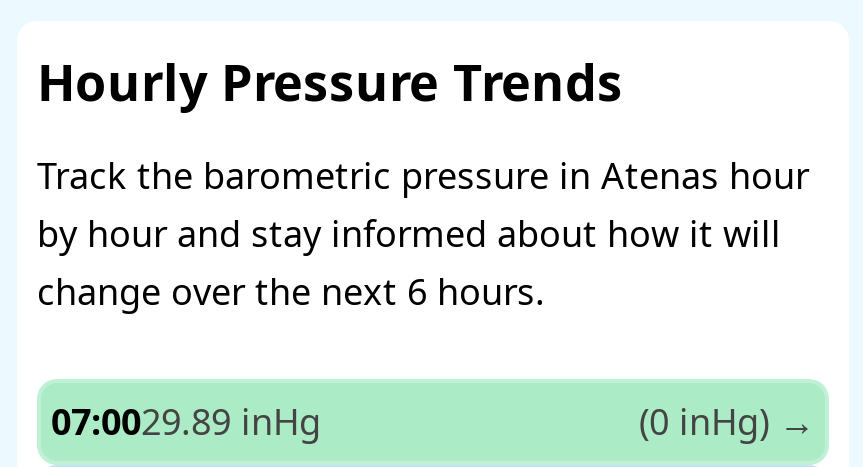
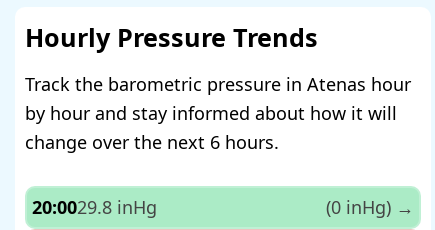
[51,397,321,445] 07:0029.89 inHg -> [32,195,157,219] 20:0029.8 inHg

